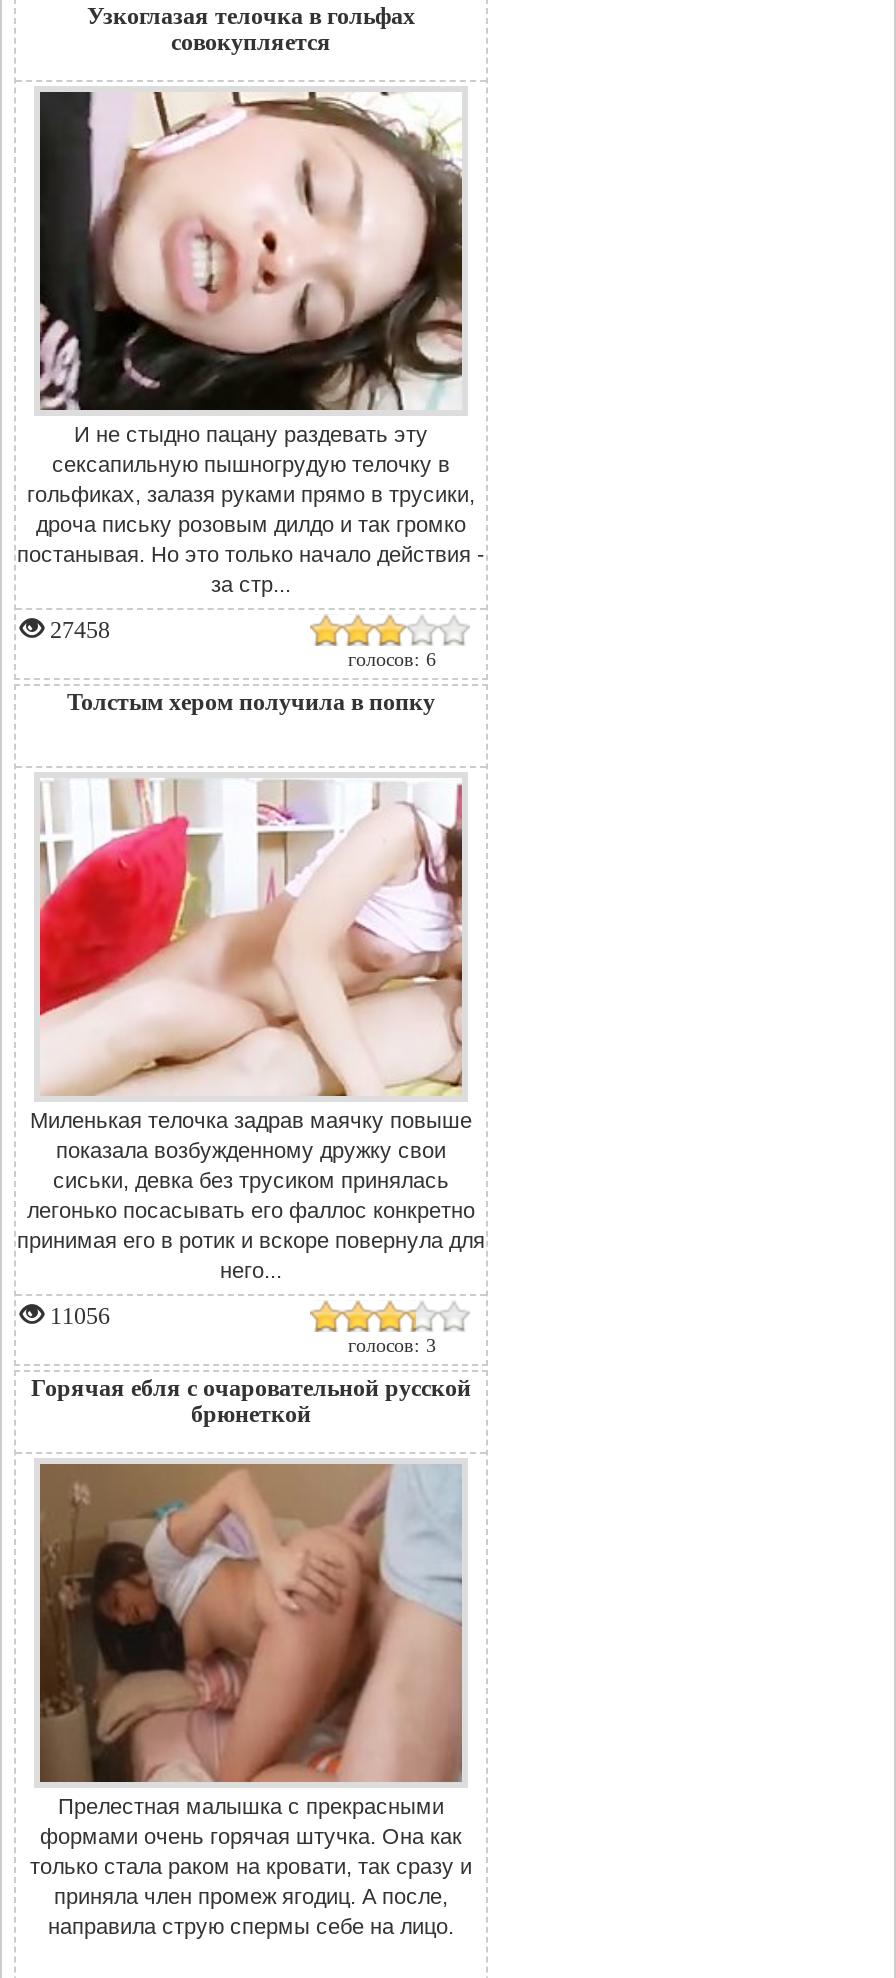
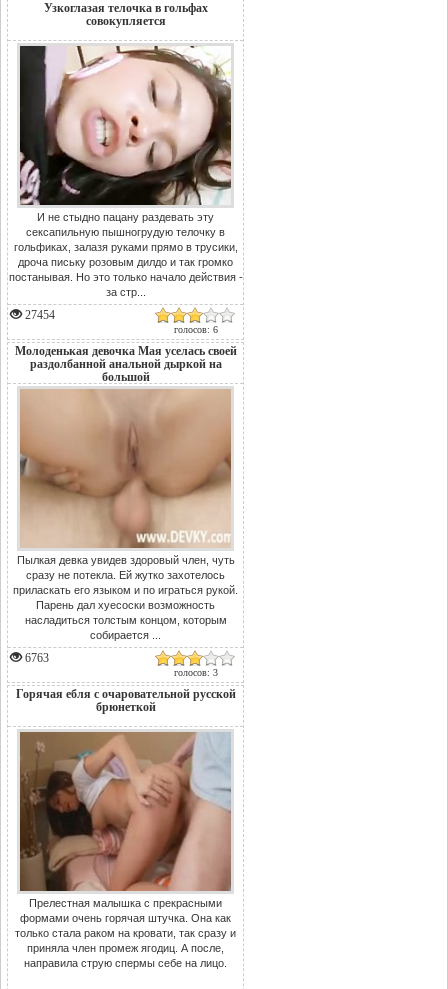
[44,616,110,644] 27458 -> [22,308,55,322] 27454
[67,688,435,716] Толстым хером получила в попку -> [14,344,236,384] Молоденькая девочка Мая уселась своей | раздолбанной анальной дыркой на | большой
[17,778,485,1282] [image] | Миленькая телочка задрав маячку повыше | показала возбужденному дружку свои | сиськи, девка без трусиком принялась | легонько посасывать его фаллос конкретно | принимая его в ротик и вскоре повернула для | него... -> [13,389,238,641] [image] | Пылкая девка увидев здоровый член, чуть | сразу не потекла. Ей жутко захотелось | приласкать его языком и по играться рукой. | Парень дал хуесоски возможность | насладиться толстым концом, которым | собирается ...
[44,1302,110,1330] 11056 -> [22,651,49,665] 6763

